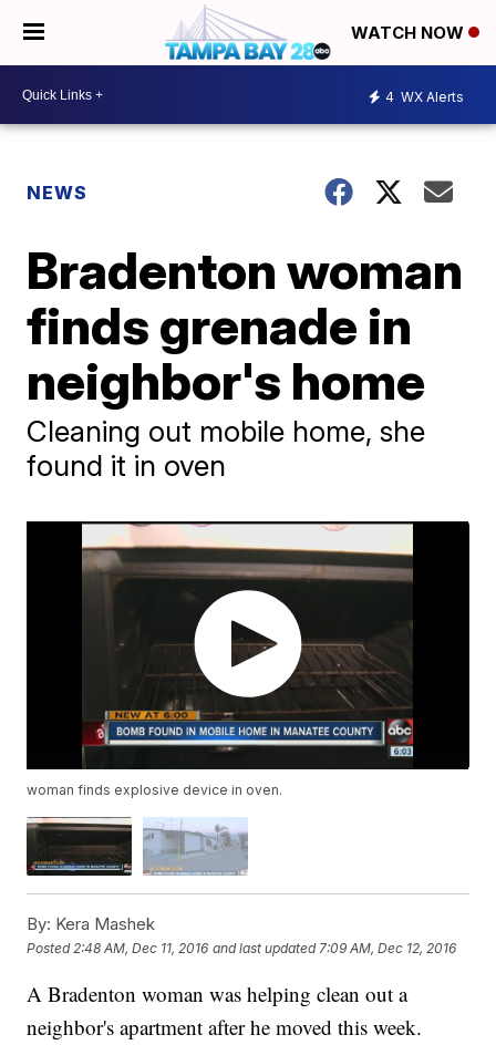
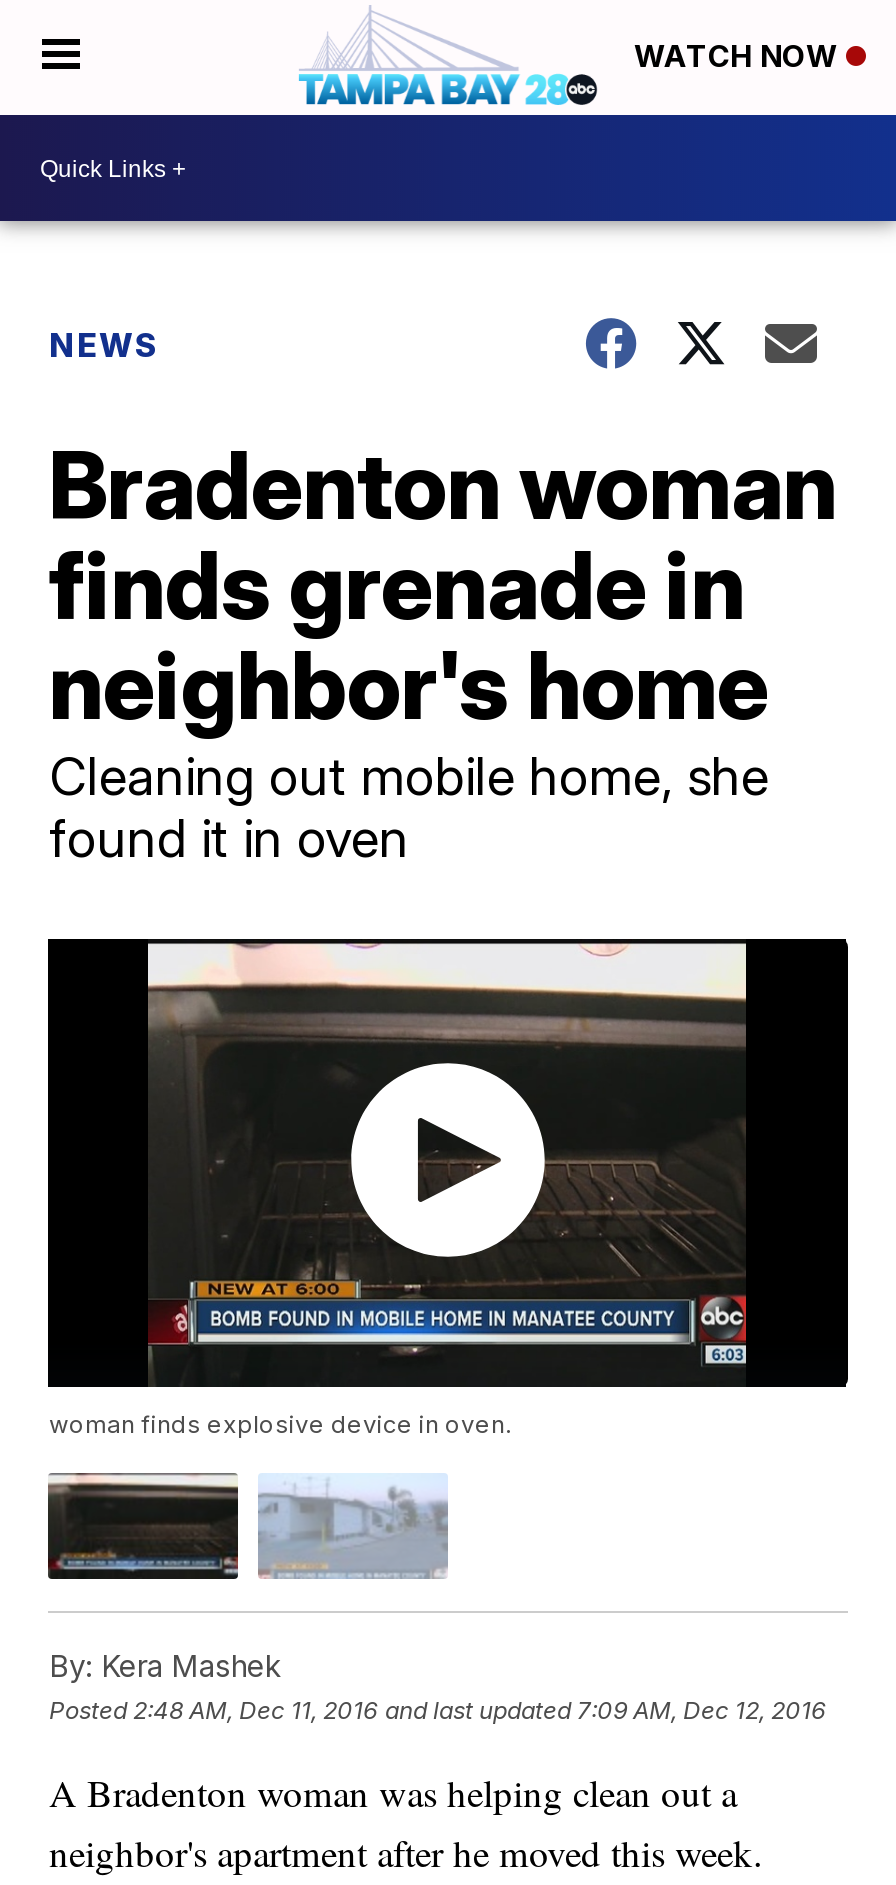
[385,88,464,105] 4 WX Alerts -> none

